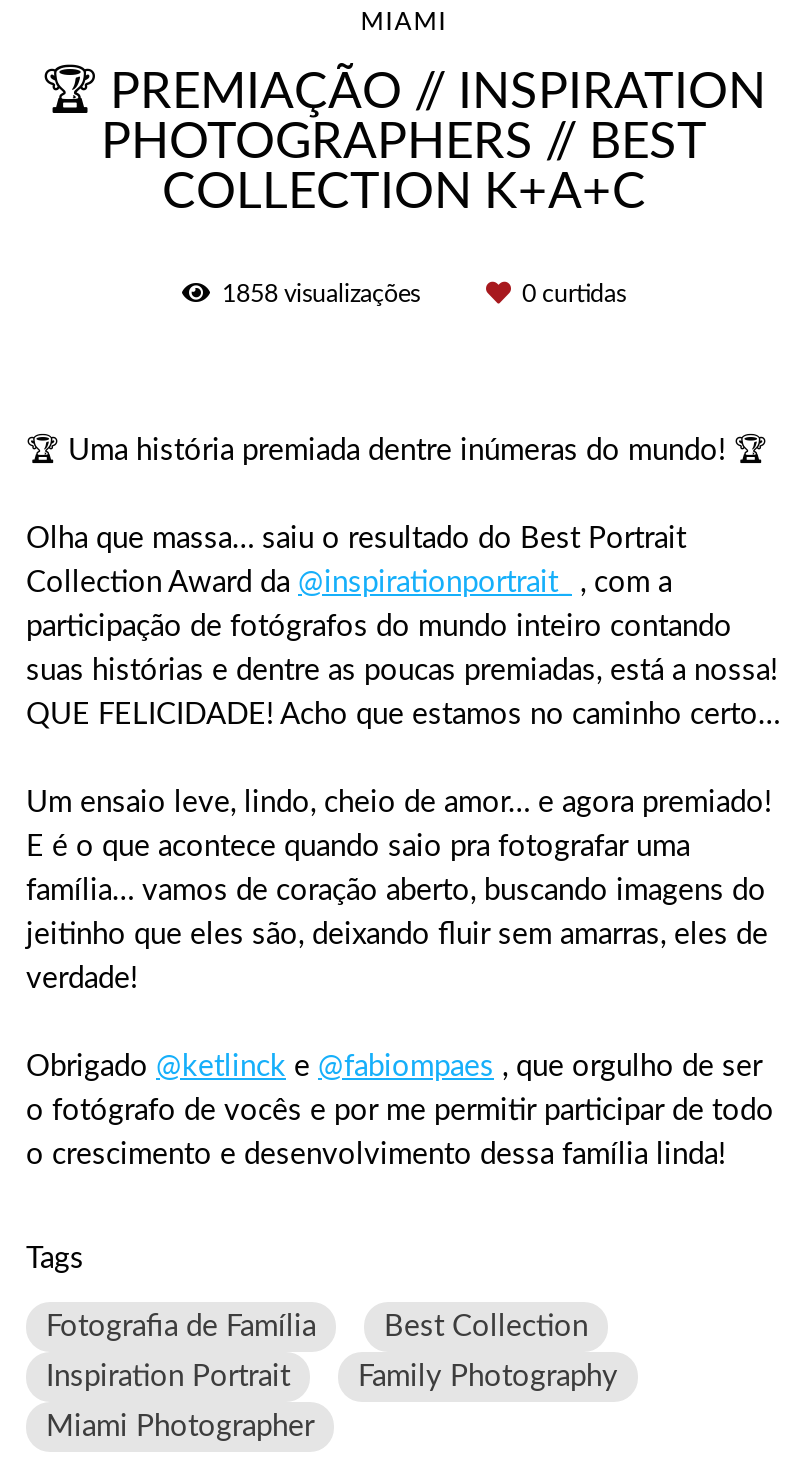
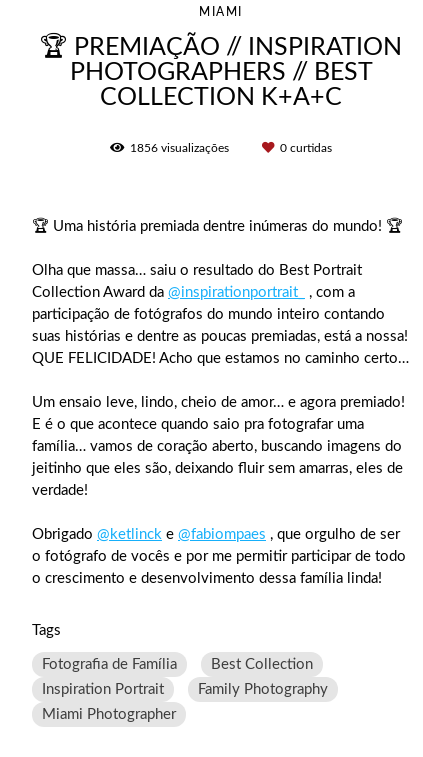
[222,281,426,305] 1858 visualizações -> [130,142,232,154] 1856 visualizações

